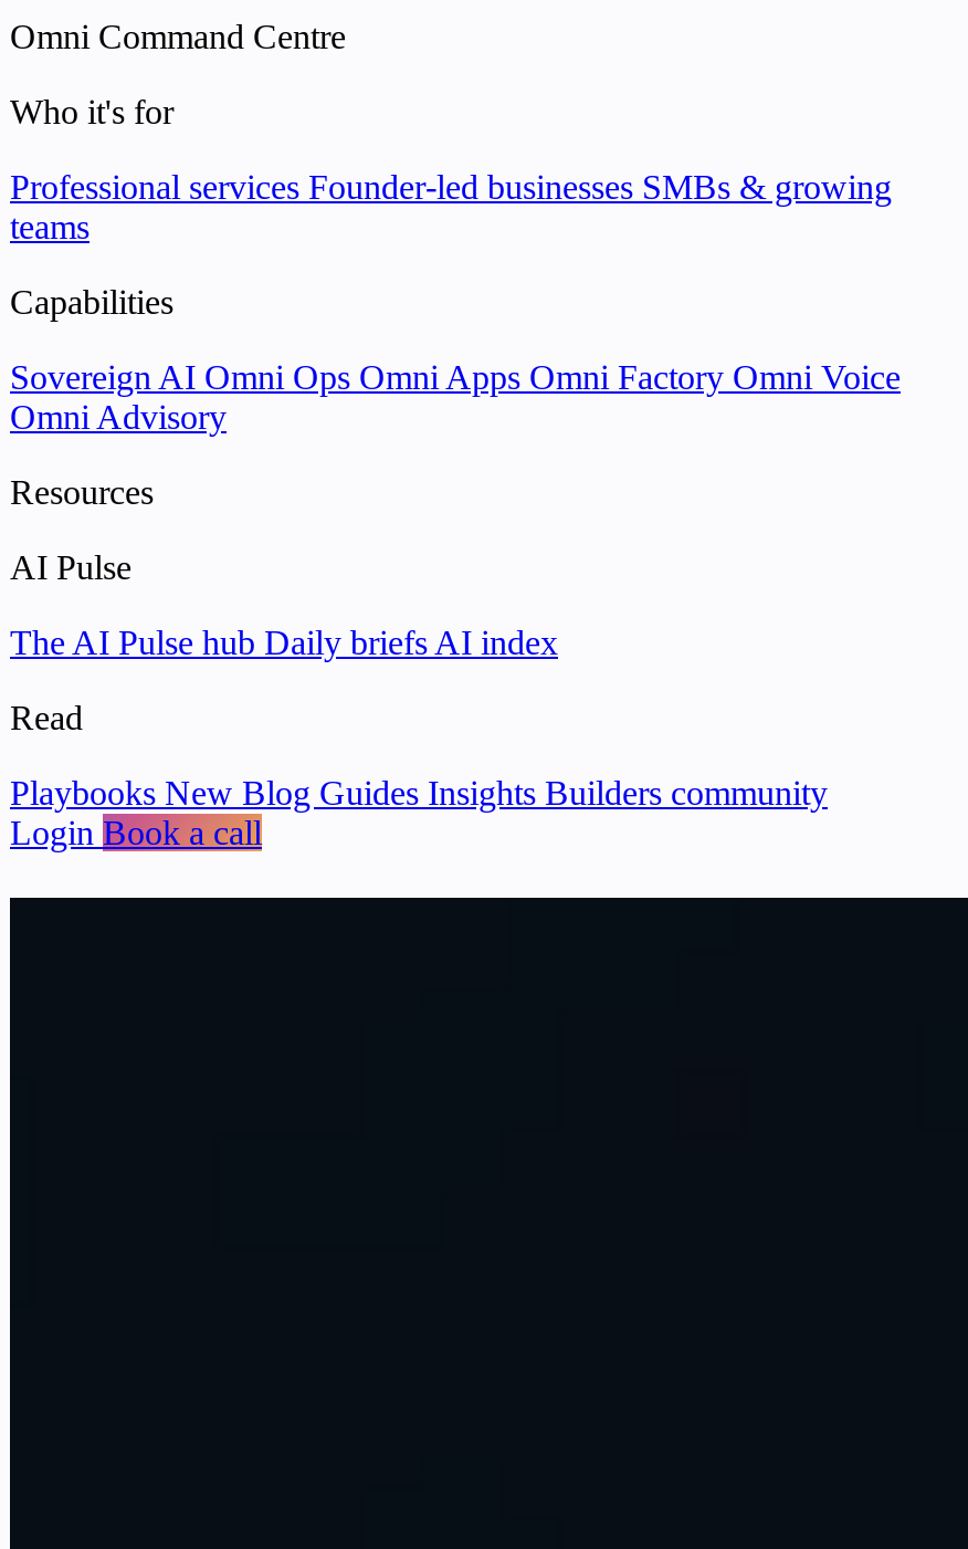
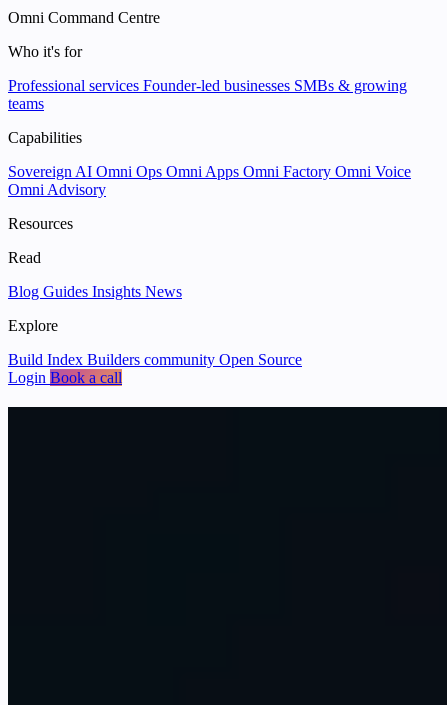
[10,548,558,661] AI Pulse | The AI Pulse hub Daily briefs AI index -> none
moved [10,699,83,736] -> [8,249,41,266]: Read
[10,774,828,812] Playbooks New Blog Guides Insights Builders community -> [8,283,302,368] Blog Guides Insights News | Explore | Build Index Builders community Open Source

